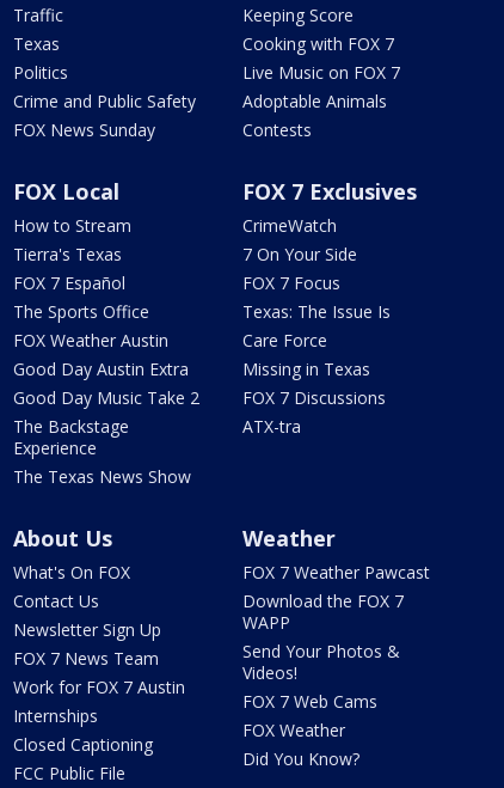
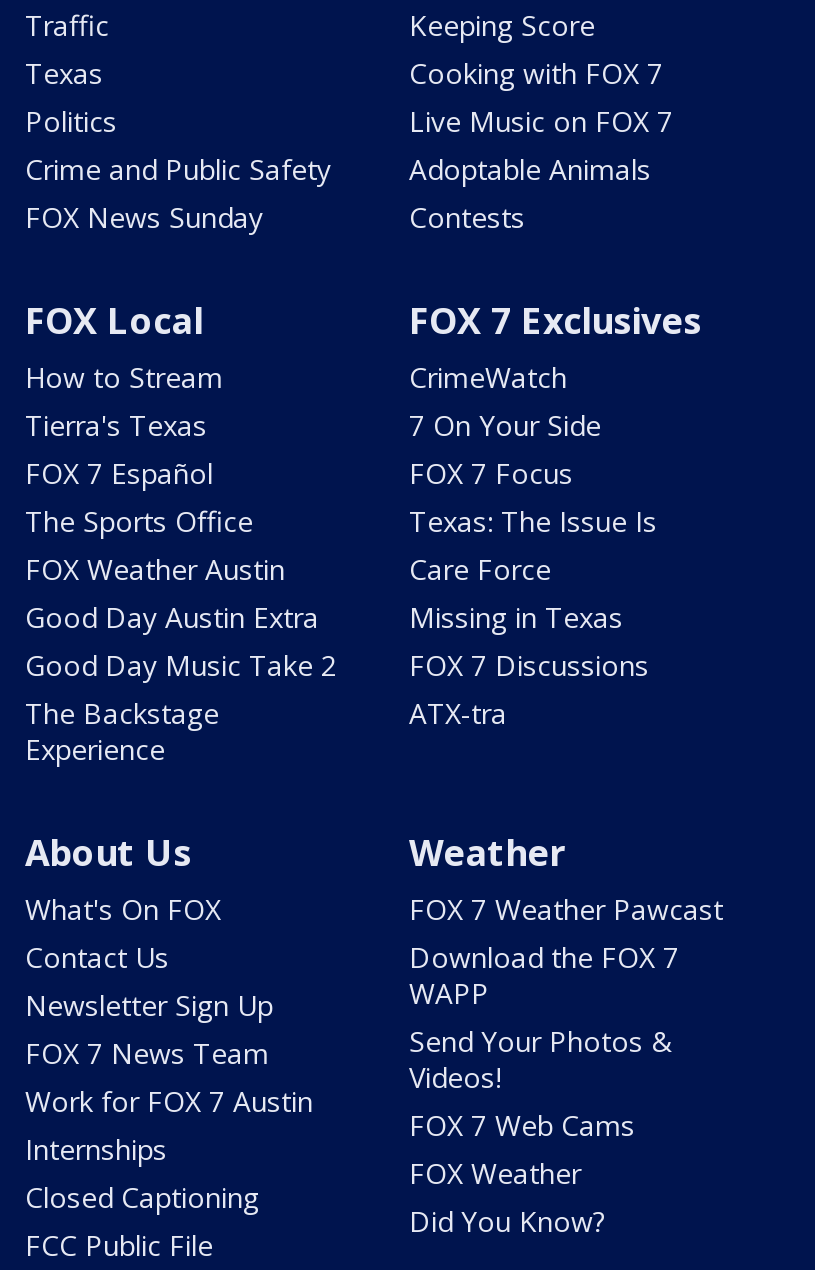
[13,465,191,488] The Texas News Show -> none

